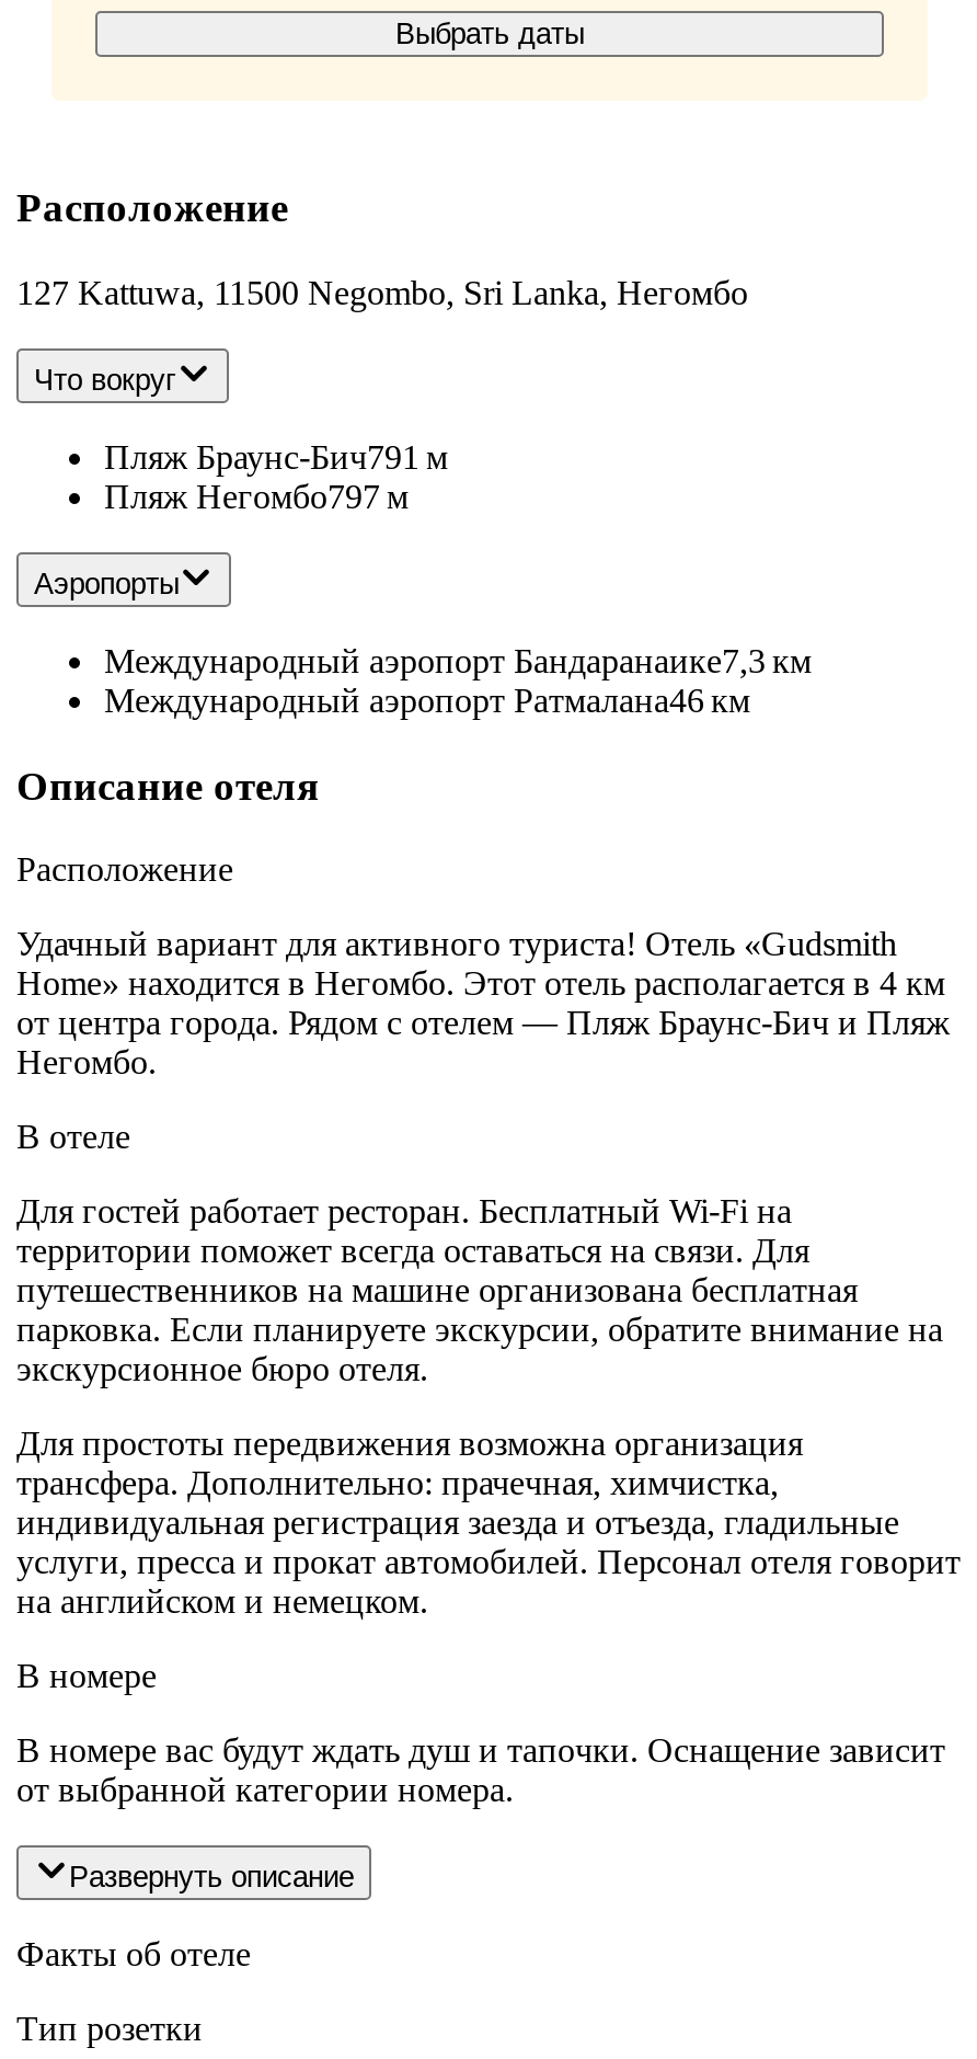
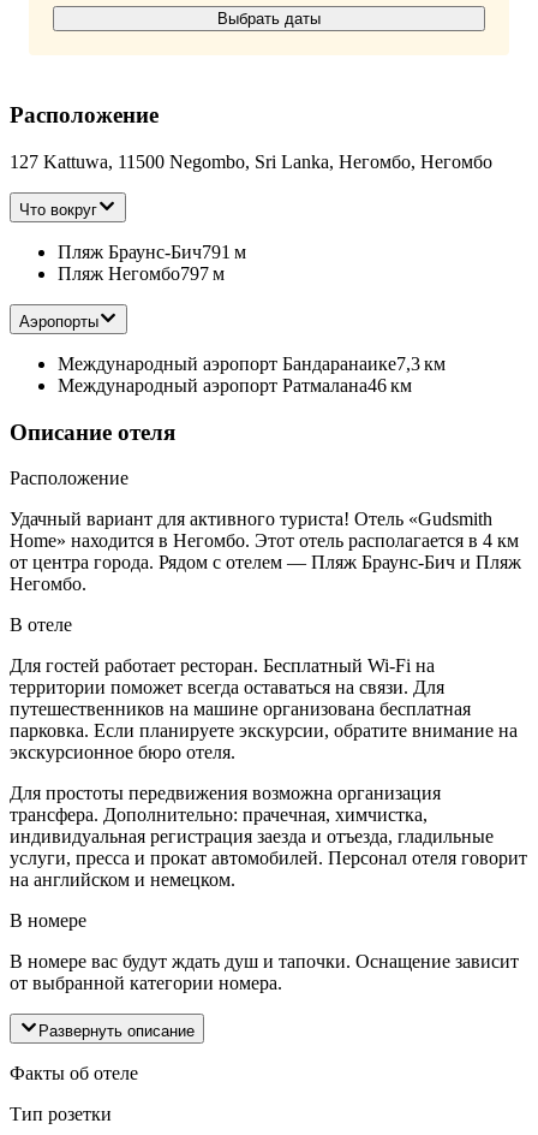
[16,274,748,311] 127 Kattuwa, 11500 Negombo, Sri Lanka, Негомбо -> [10,151,492,172] 127 Kattuwa, 11500 Negombo, Sri Lanka, Негомбо, Негомбо

